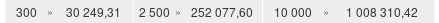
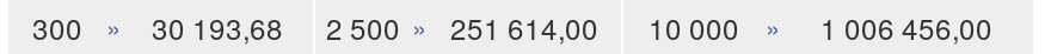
[65,3,120,20] 30 249,31 -> [152,7,283,47] 30 193,68
[138,3,252,20] 2 500 » 252 077,60 -> [326,7,598,47] 2 500 » 251 614,00
[345,3,417,20] 1 008 310,42 -> [820,7,992,47] 1 006 456,00

